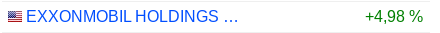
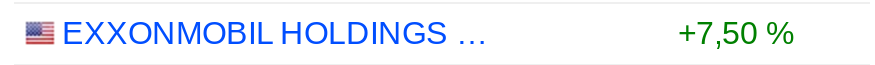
[365,8,423,25] +4,98 % -> [678,15,794,49] +7,50 %

